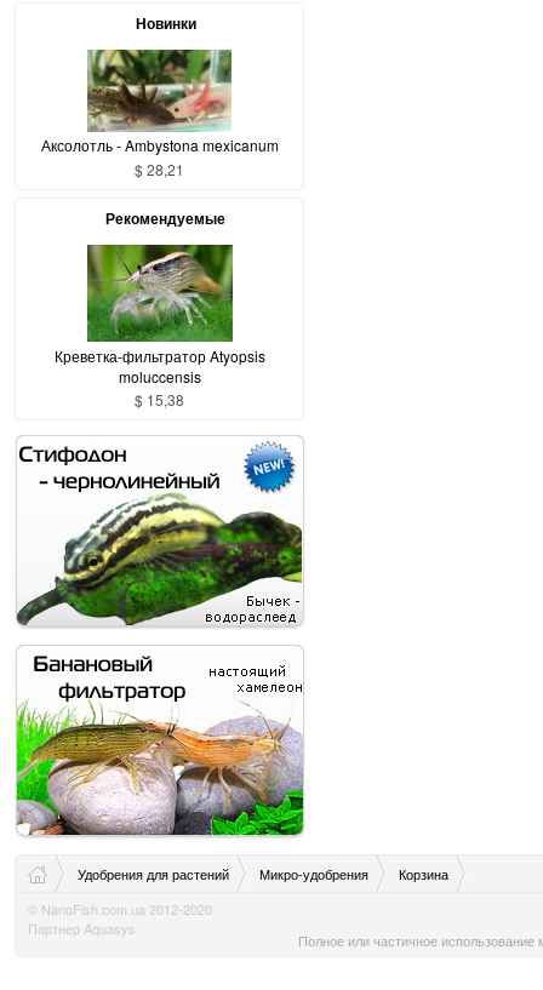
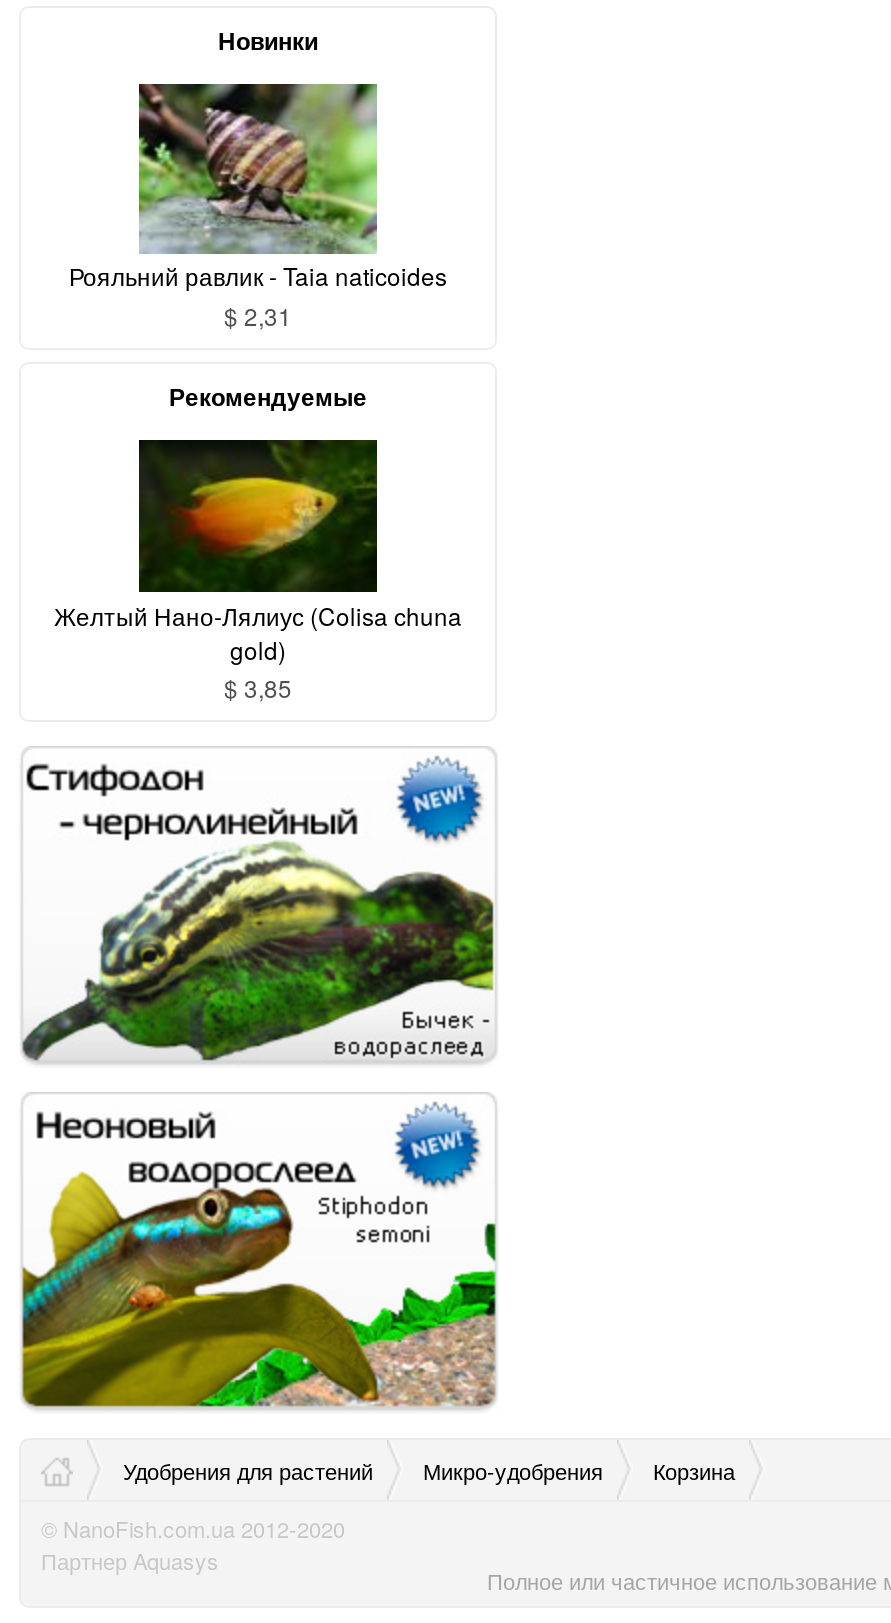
[41,48,278,179] [image] | Аксолотль - Ambystona mexicanum | $ 28,21 -> [69,82,447,332] [image] | Рояльний равлик - Taia naticoides | $ 2,31
[54,244,265,410] [image] | Креветка-фильтратор Atyopsis | moluccensis | $ 15,38 -> [54,438,462,704] [image] | Желтый Нано-Лялиус (Colisa chuna | gold) | $ 3,85
[16,652,304,836] [image] -> [21,1102,497,1408] [image]

